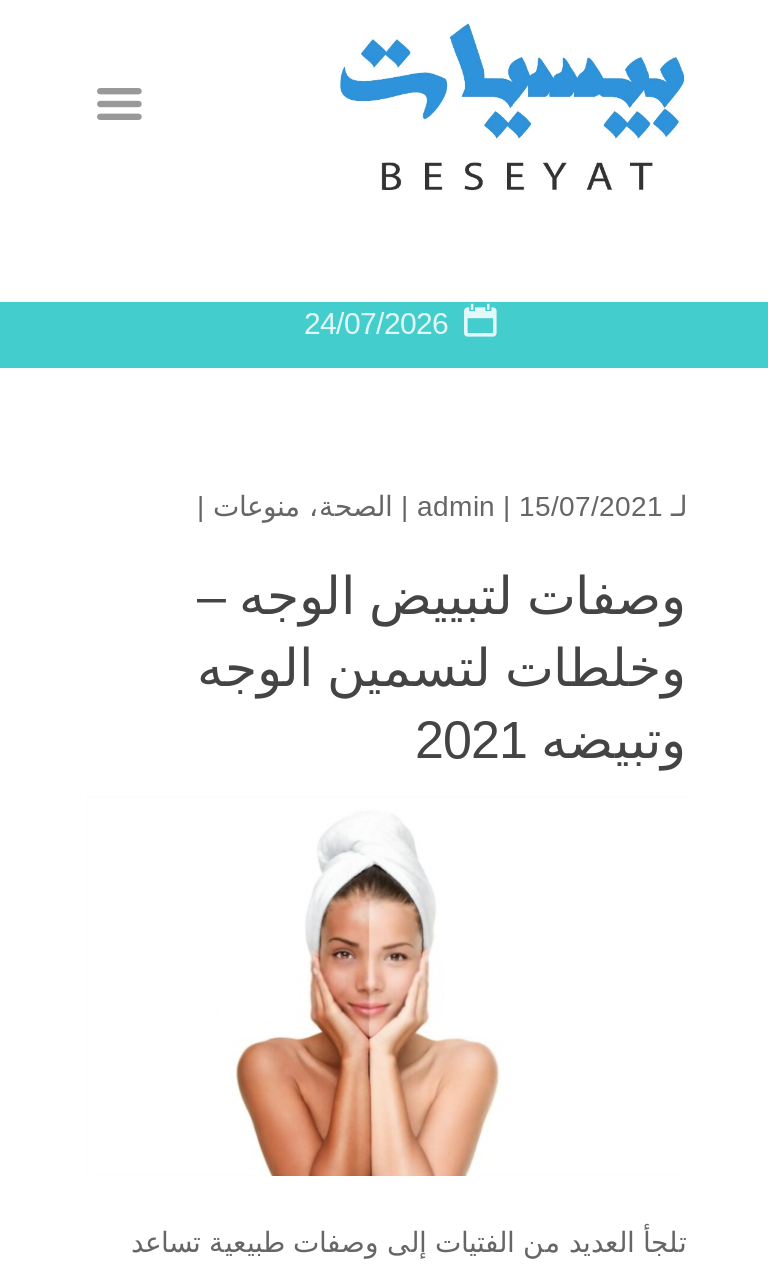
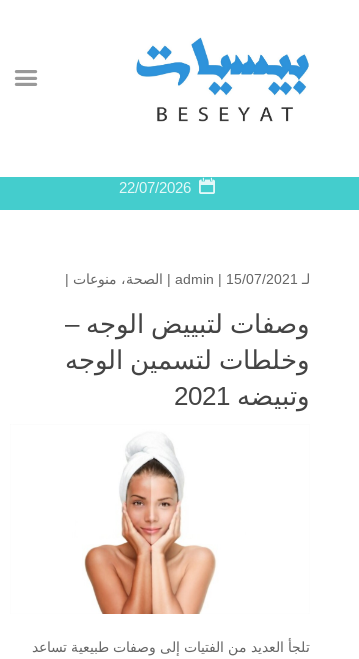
[304,306,448,340] 24/07/2026 -> [118,179,190,196] 22/07/2026

